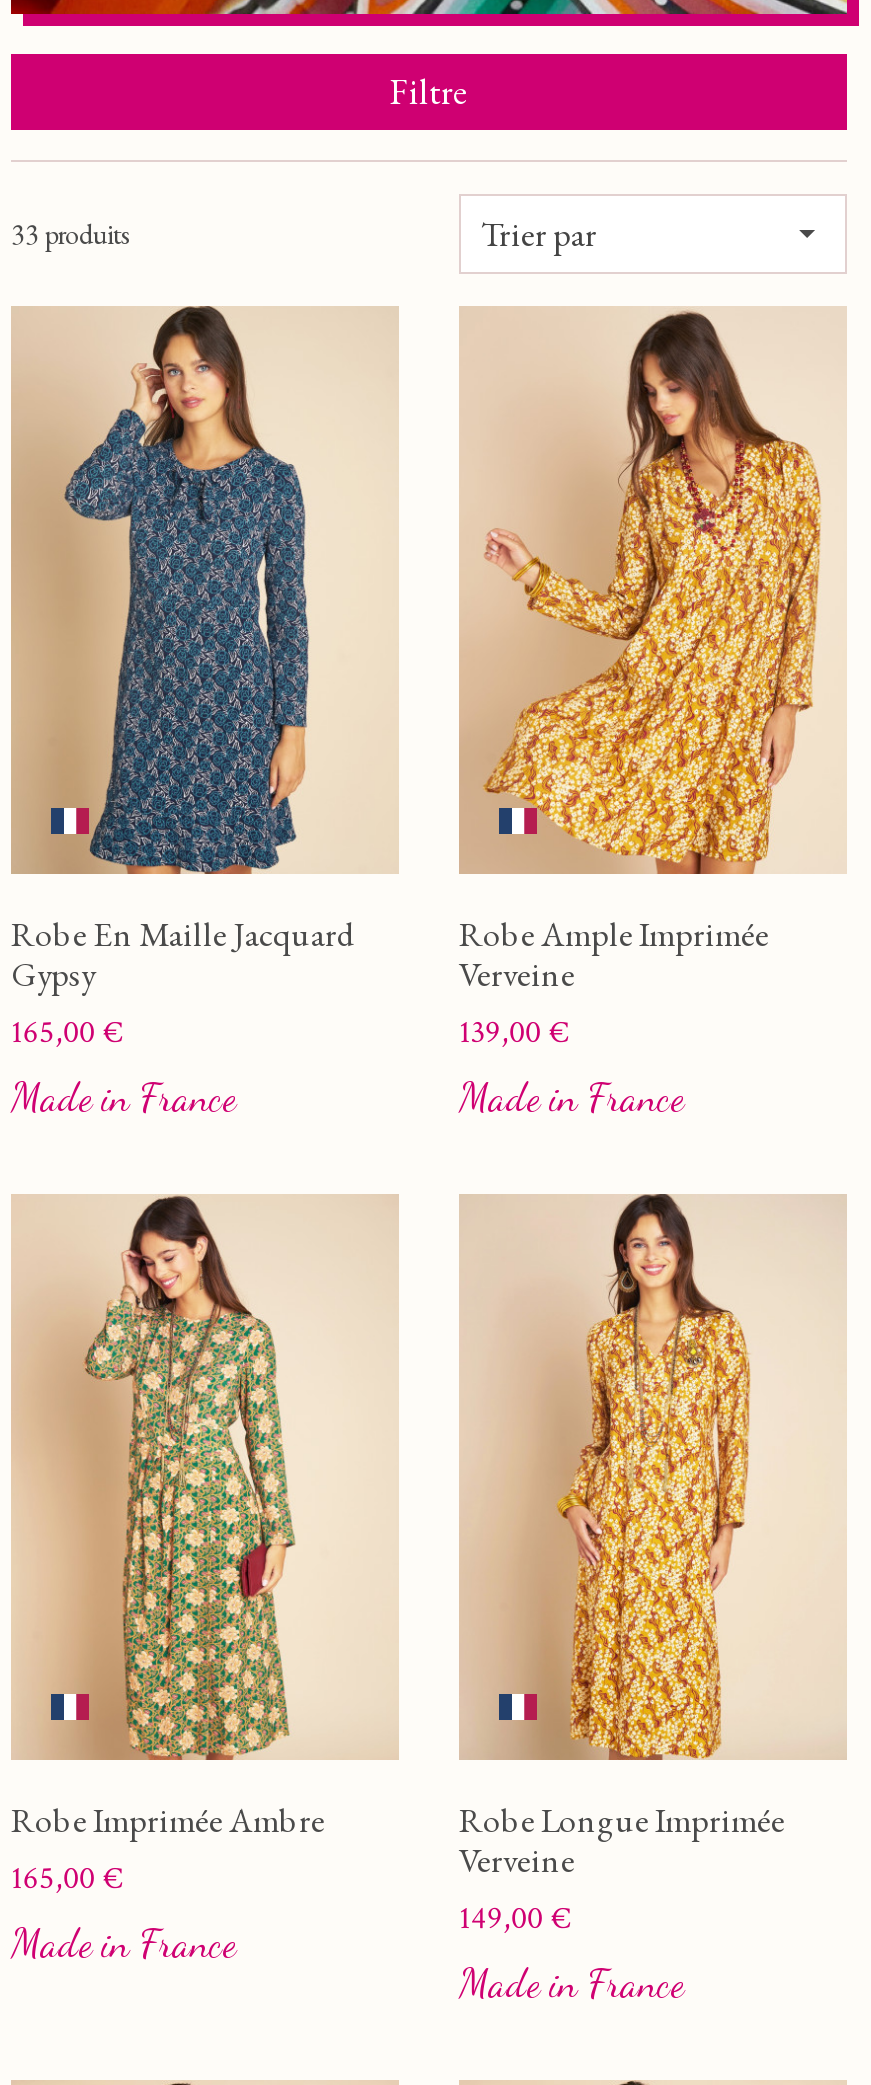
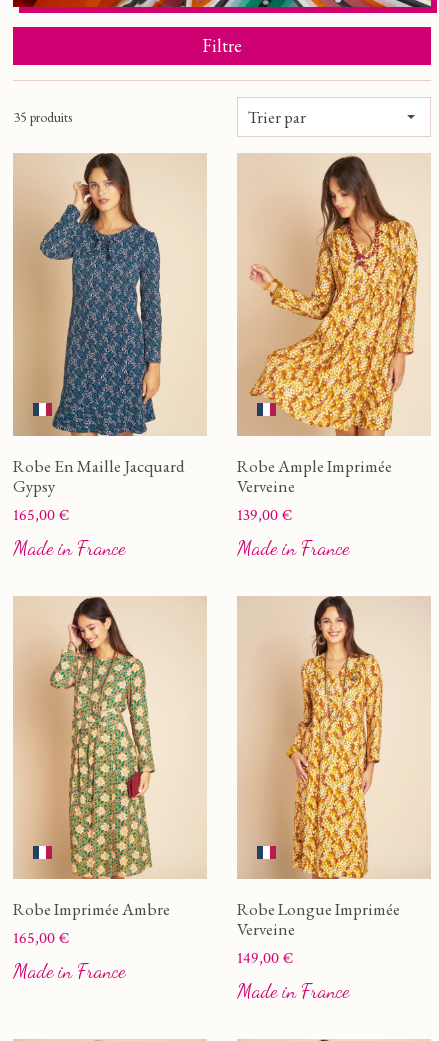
[11,216,129,252] 33 produits -> [13,108,72,126] 35 produits

